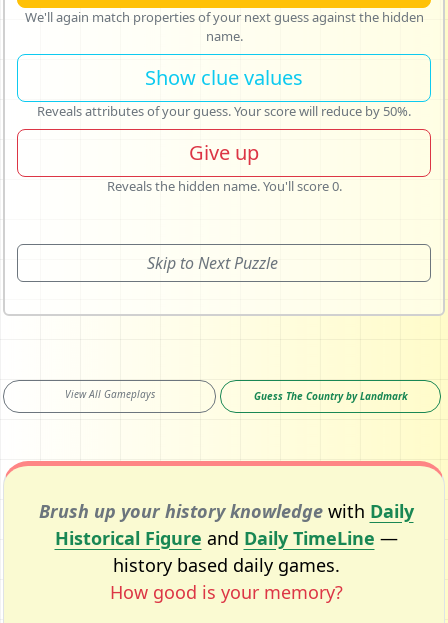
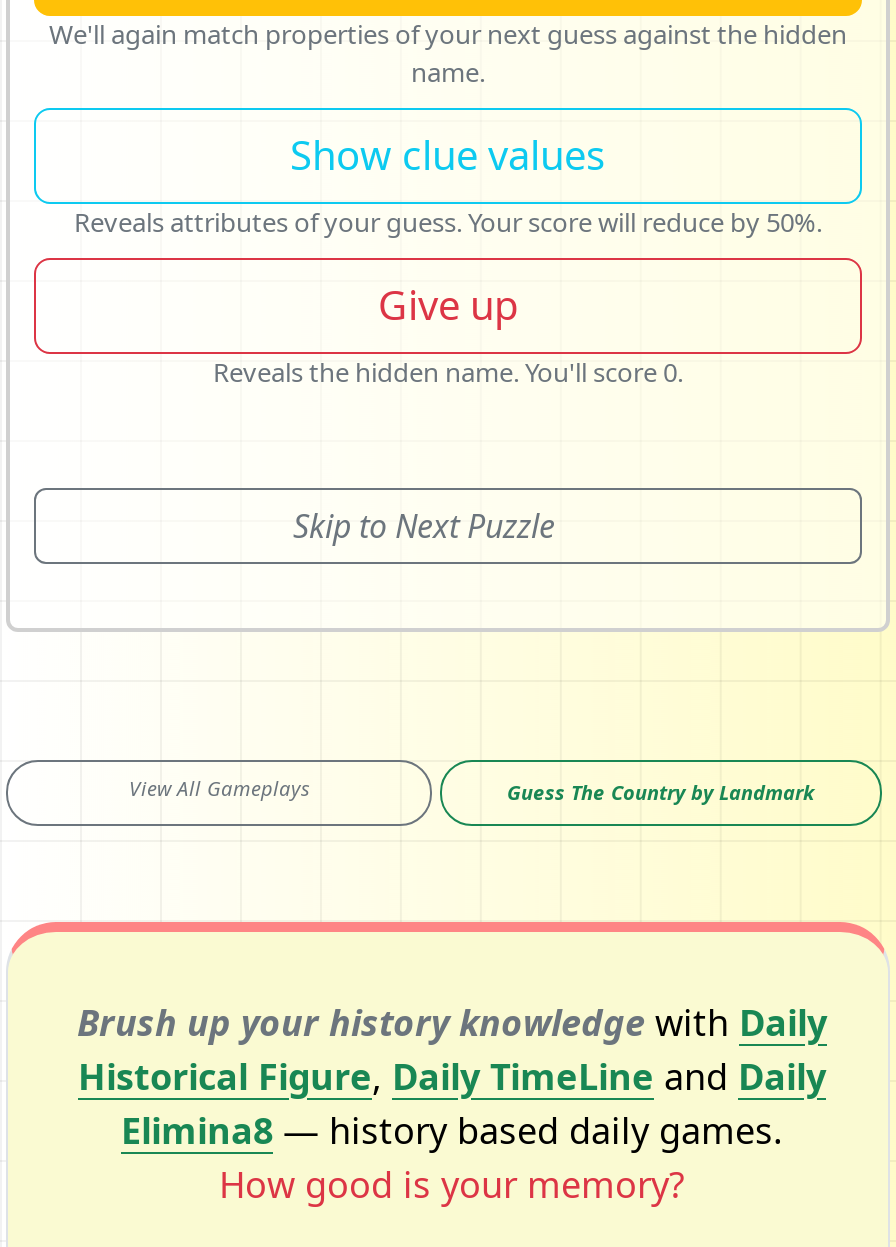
[54,526,397,577] Historical Figure and Daily TimeLine — | history based daily games. -> [78,1052,826,1154] Historical Figure, Daily TimeLine and Daily | Elimina8 — history based daily games.

